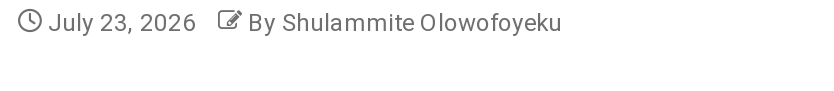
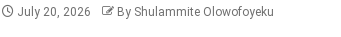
[42,9,562,37] July 23, 2026 By Shulammite Olowofoyeku -> [14,5,274,19] July 20, 2026 By Shulammite Olowofoyeku

